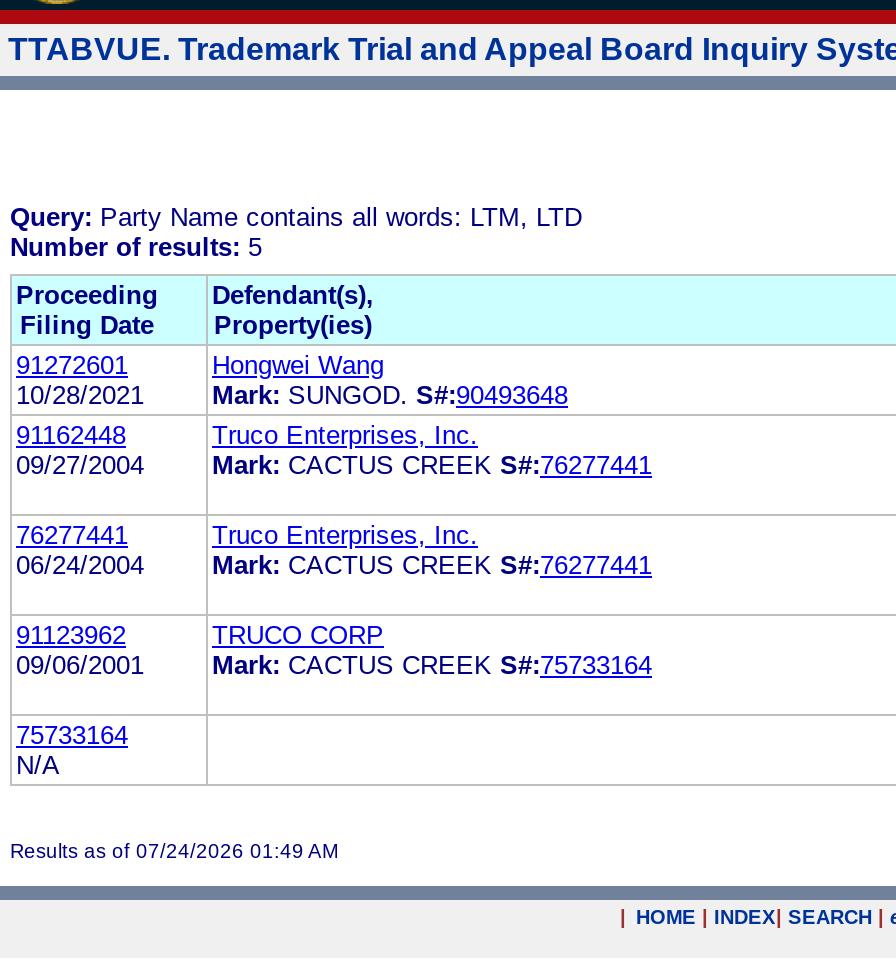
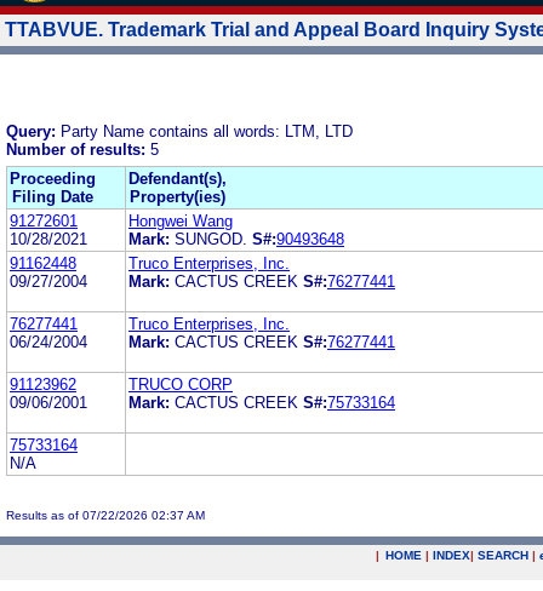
[10,840,338,862] Results as of 07/24/2026 01:49 AM -> [6,509,205,522] Results as of 07/22/2026 02:37 AM

